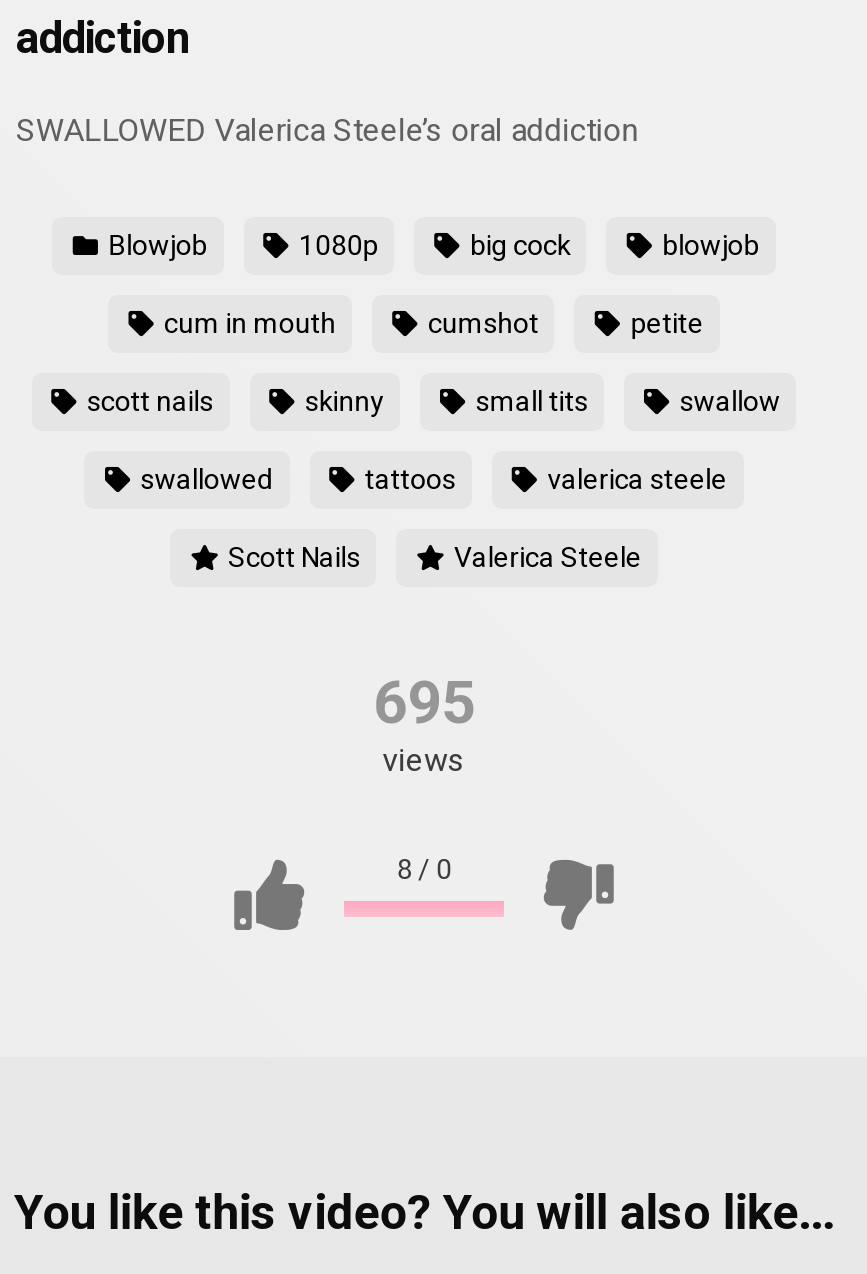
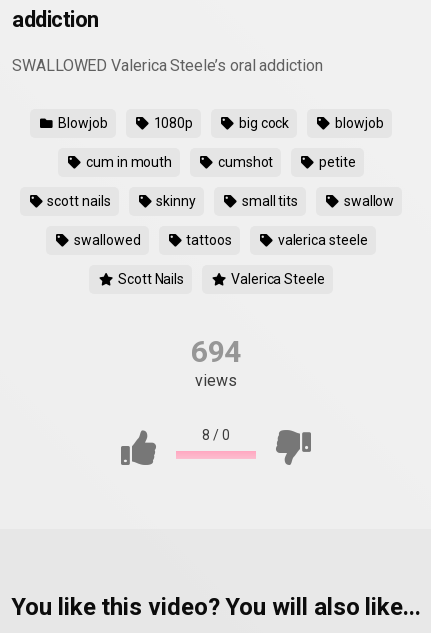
[373,667,475,737] 695 -> [191,334,241,369] 694

